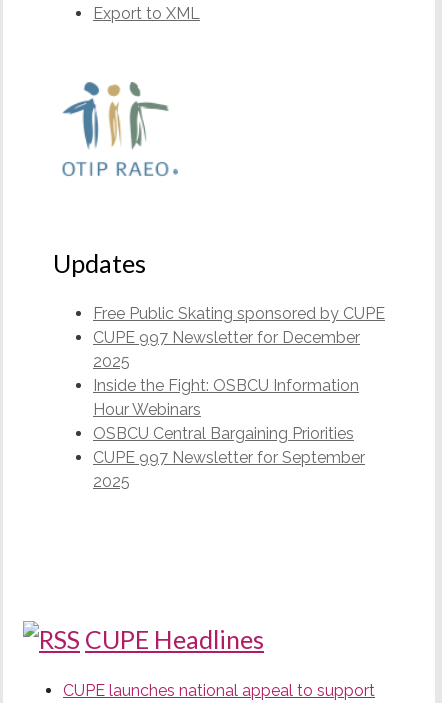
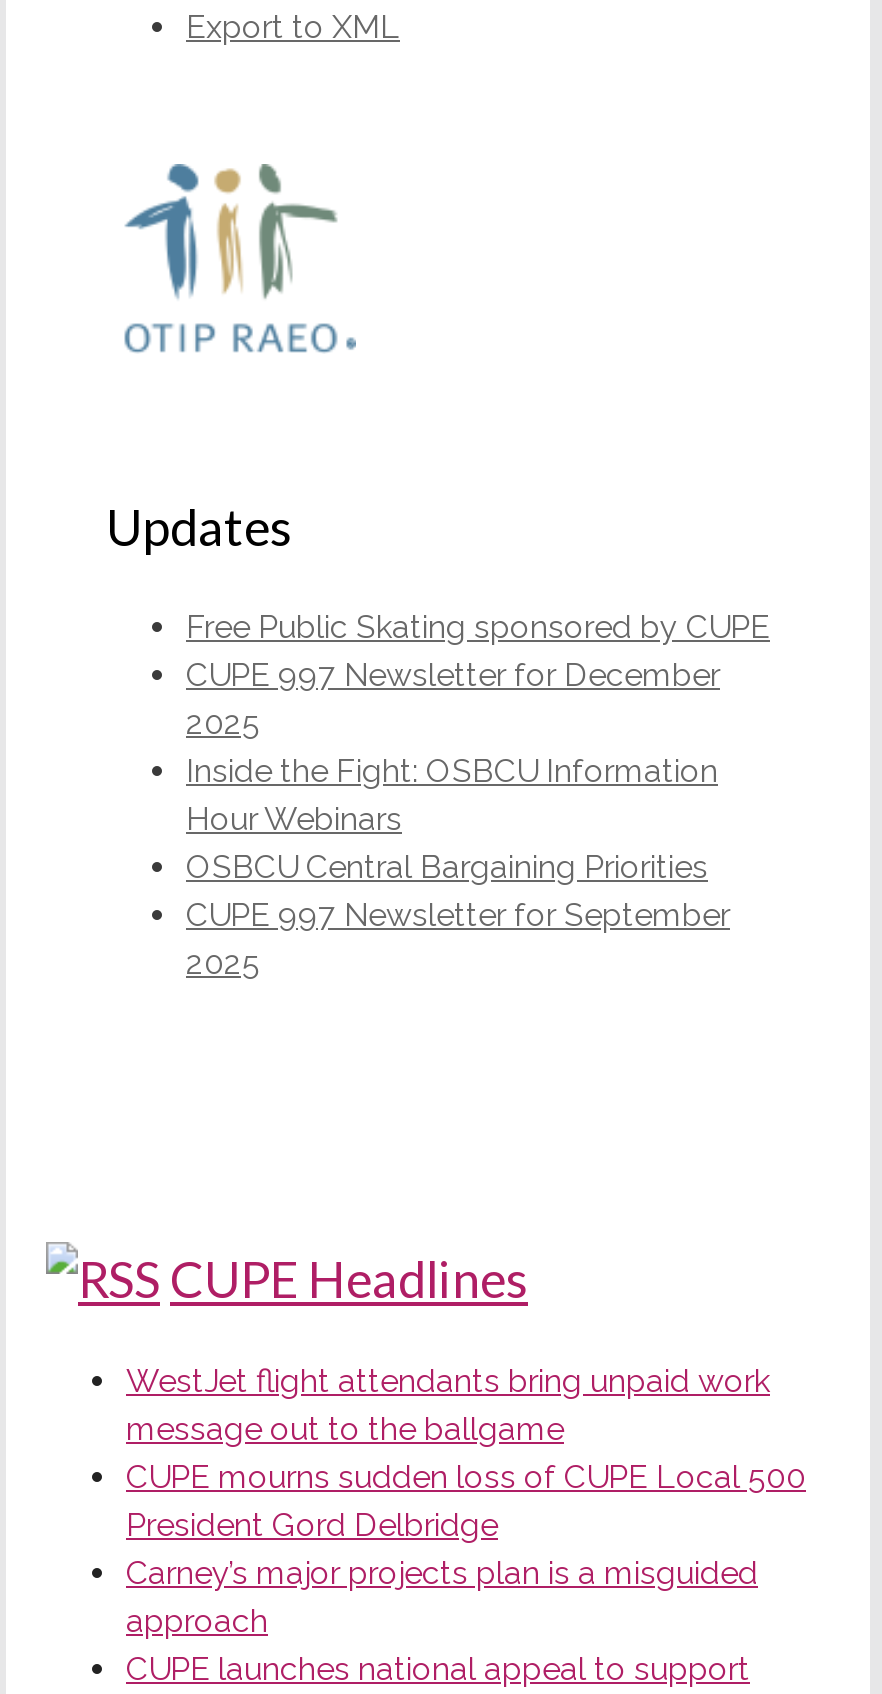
none -> [126,1362,806,1640] WestJet flight attendants bring unpaid work | message out to the ballgame | CUPE mourns sudden loss of CUPE Local 500 | President Gord Delbridge | Carney’s major projects plan is a misguided | approach

